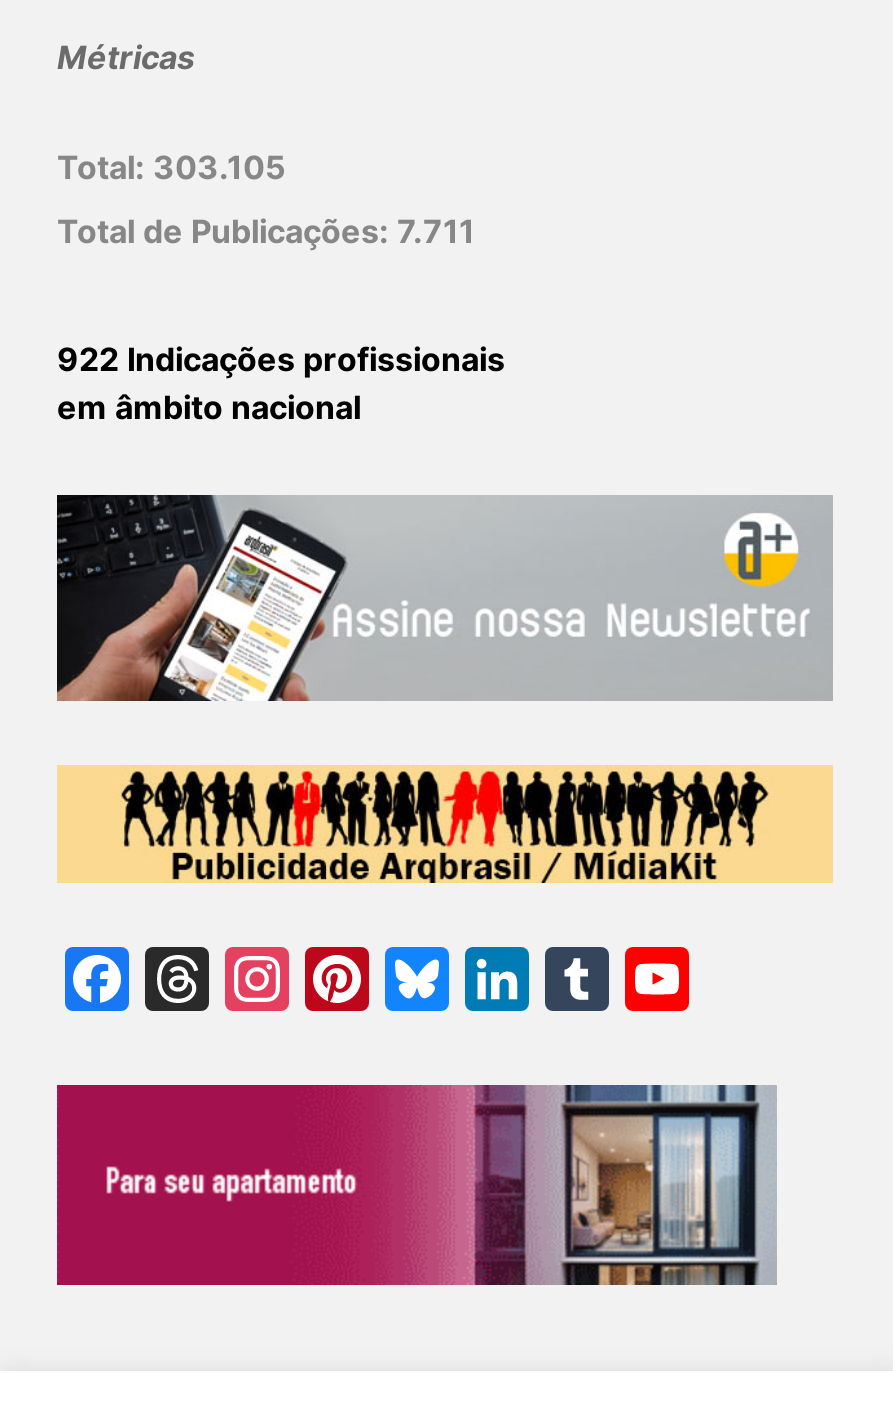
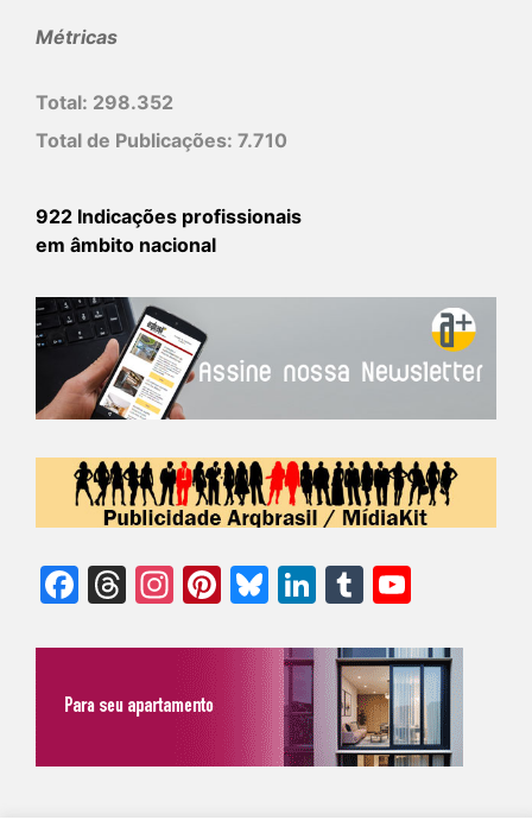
[57,147,285,187] Total: 303.105 -> [36,90,173,114] Total: 298.352
[57,211,475,251] Total de Publicações: 7.711 -> [36,128,287,152] Total de Publicações: 7.710

